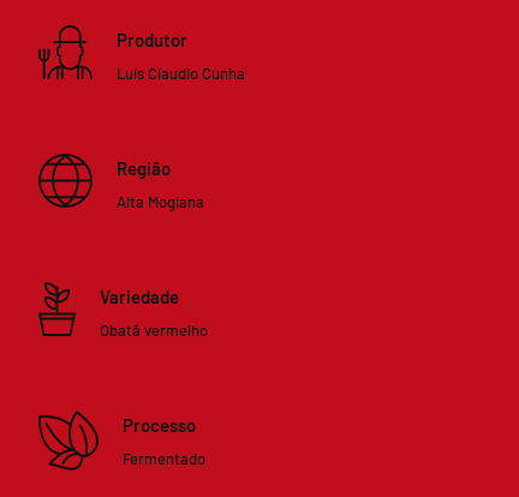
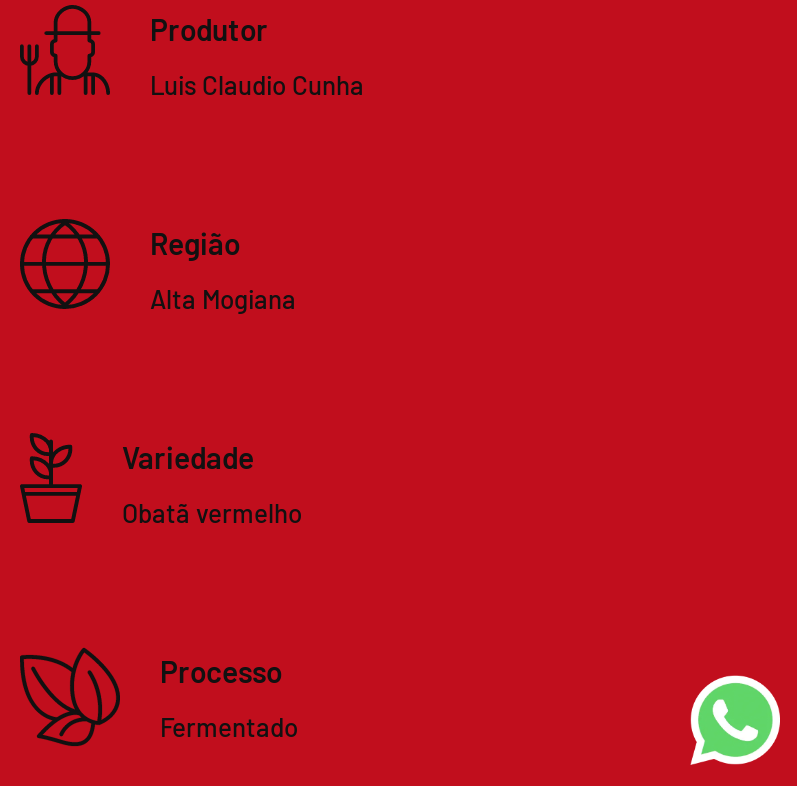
none -> [688,673,782,767] [image]

